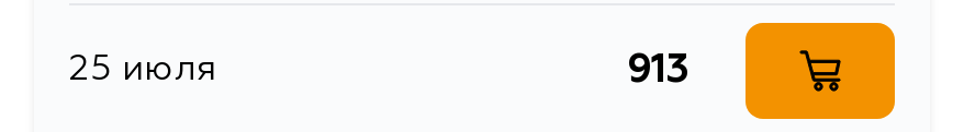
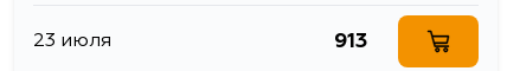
[69,52,216,87] 25 июля -> [33,31,111,50] 23 июля

